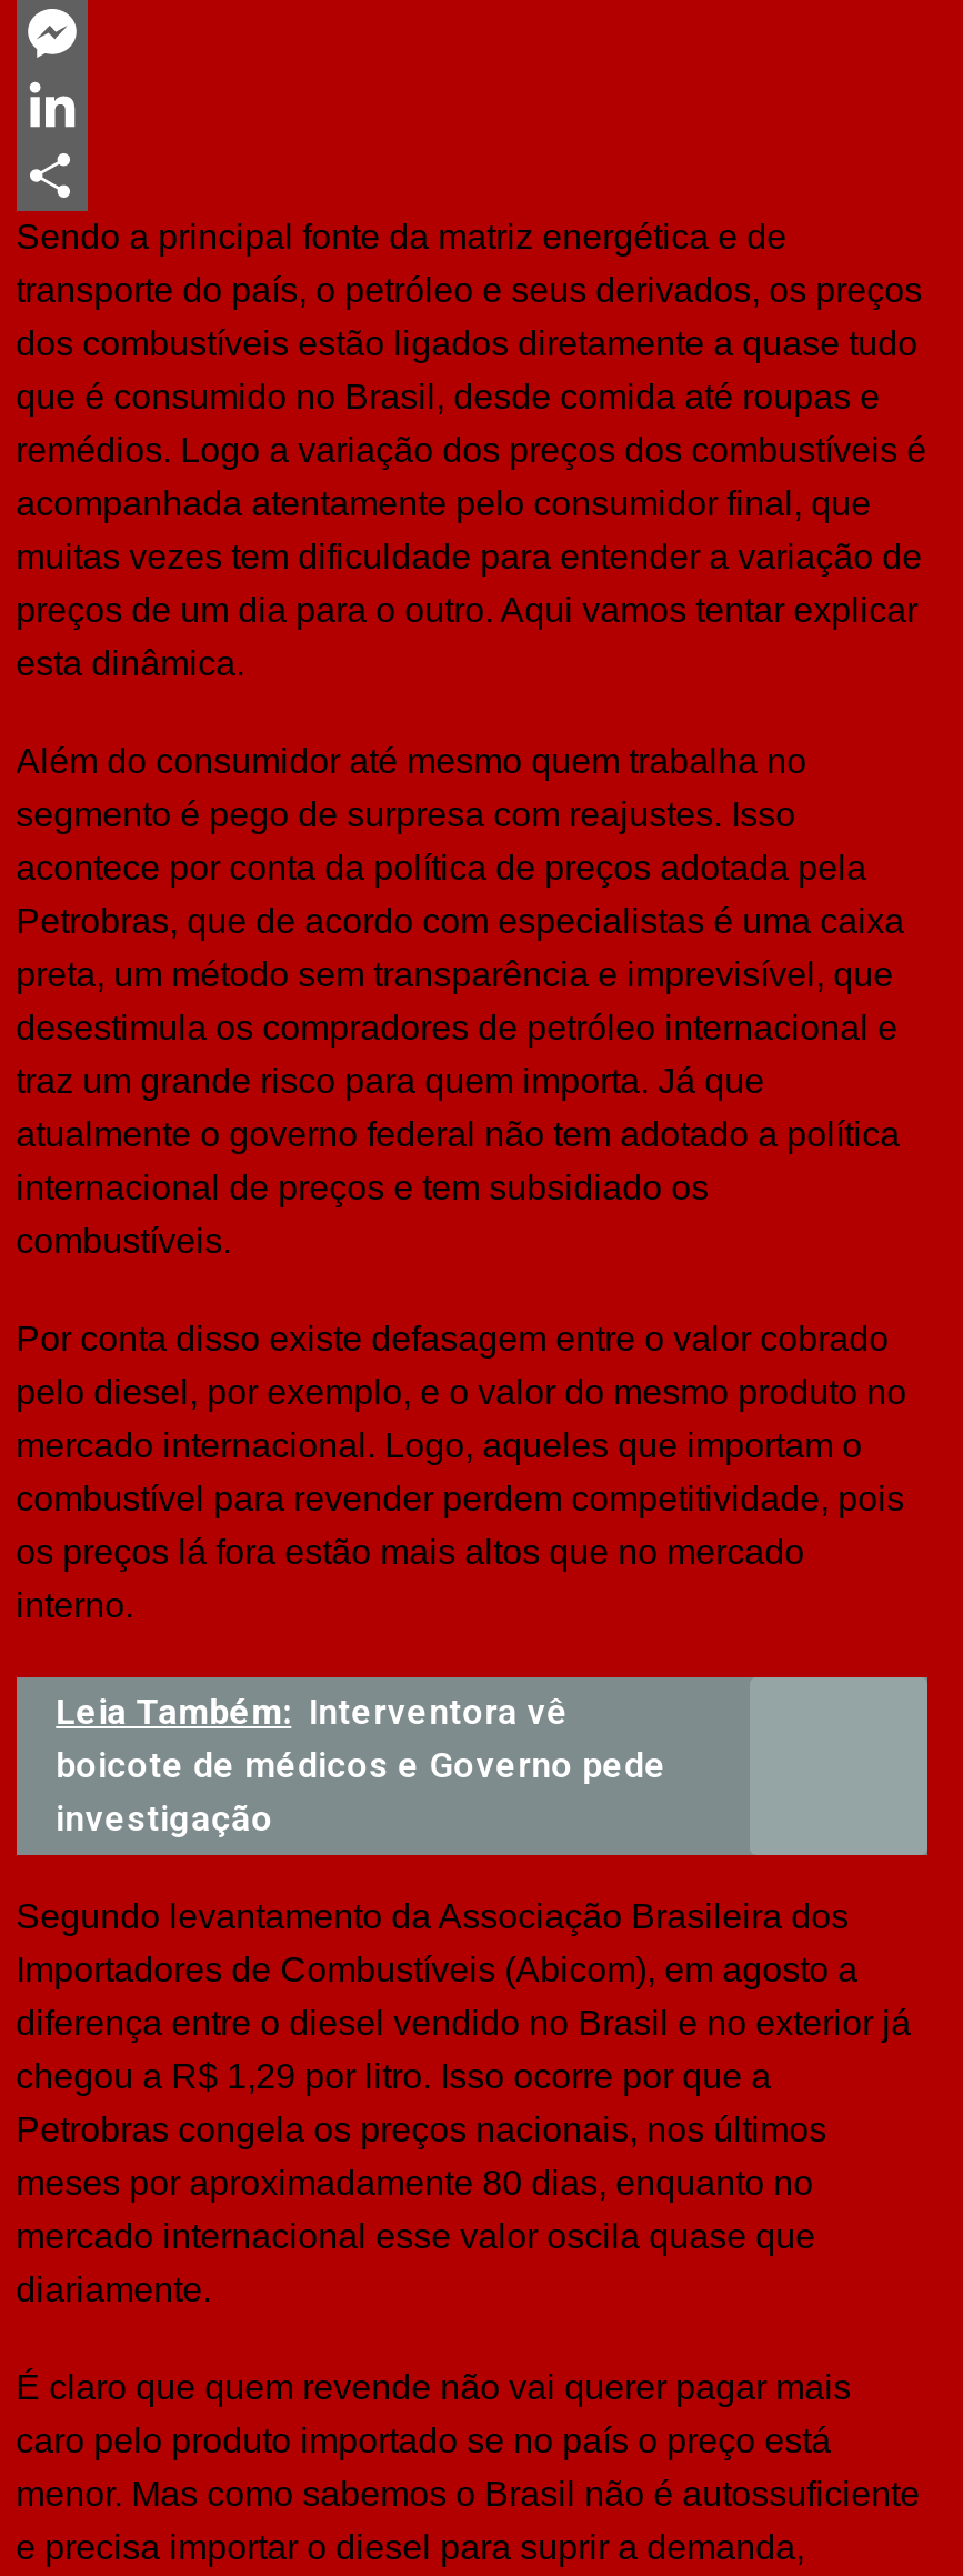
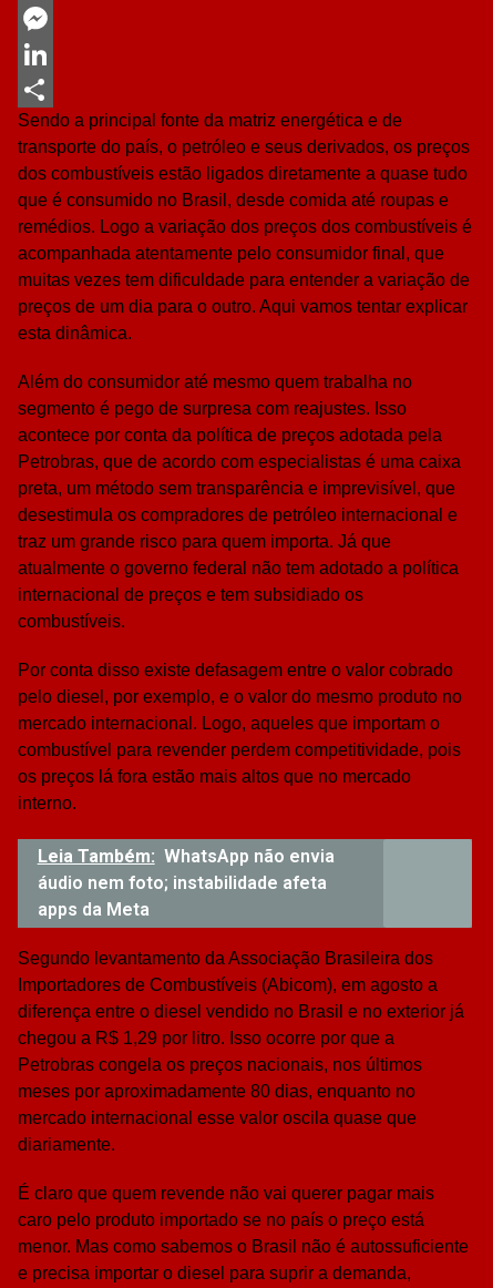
[56,1691,667,1840] Leia Também: Interventora vê | boicote de médicos e Governo pede | investigação -> [37,846,334,920] Leia Também: WhatsApp não envia | áudio nem foto; instabilidade afeta | apps da Meta

